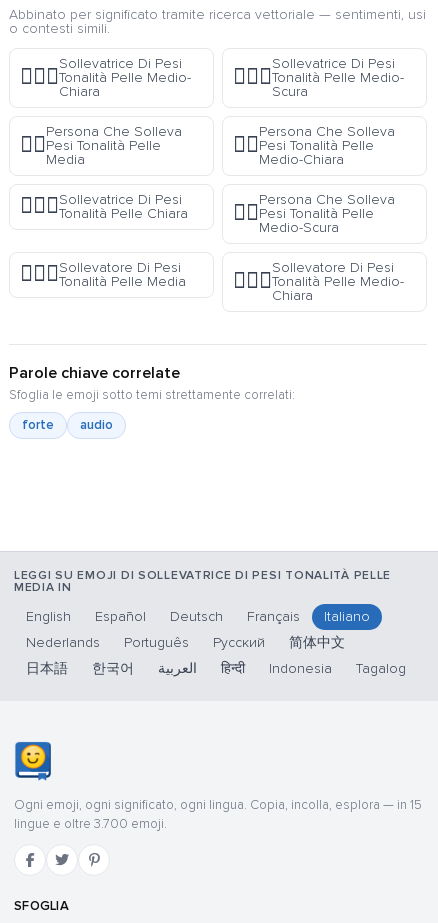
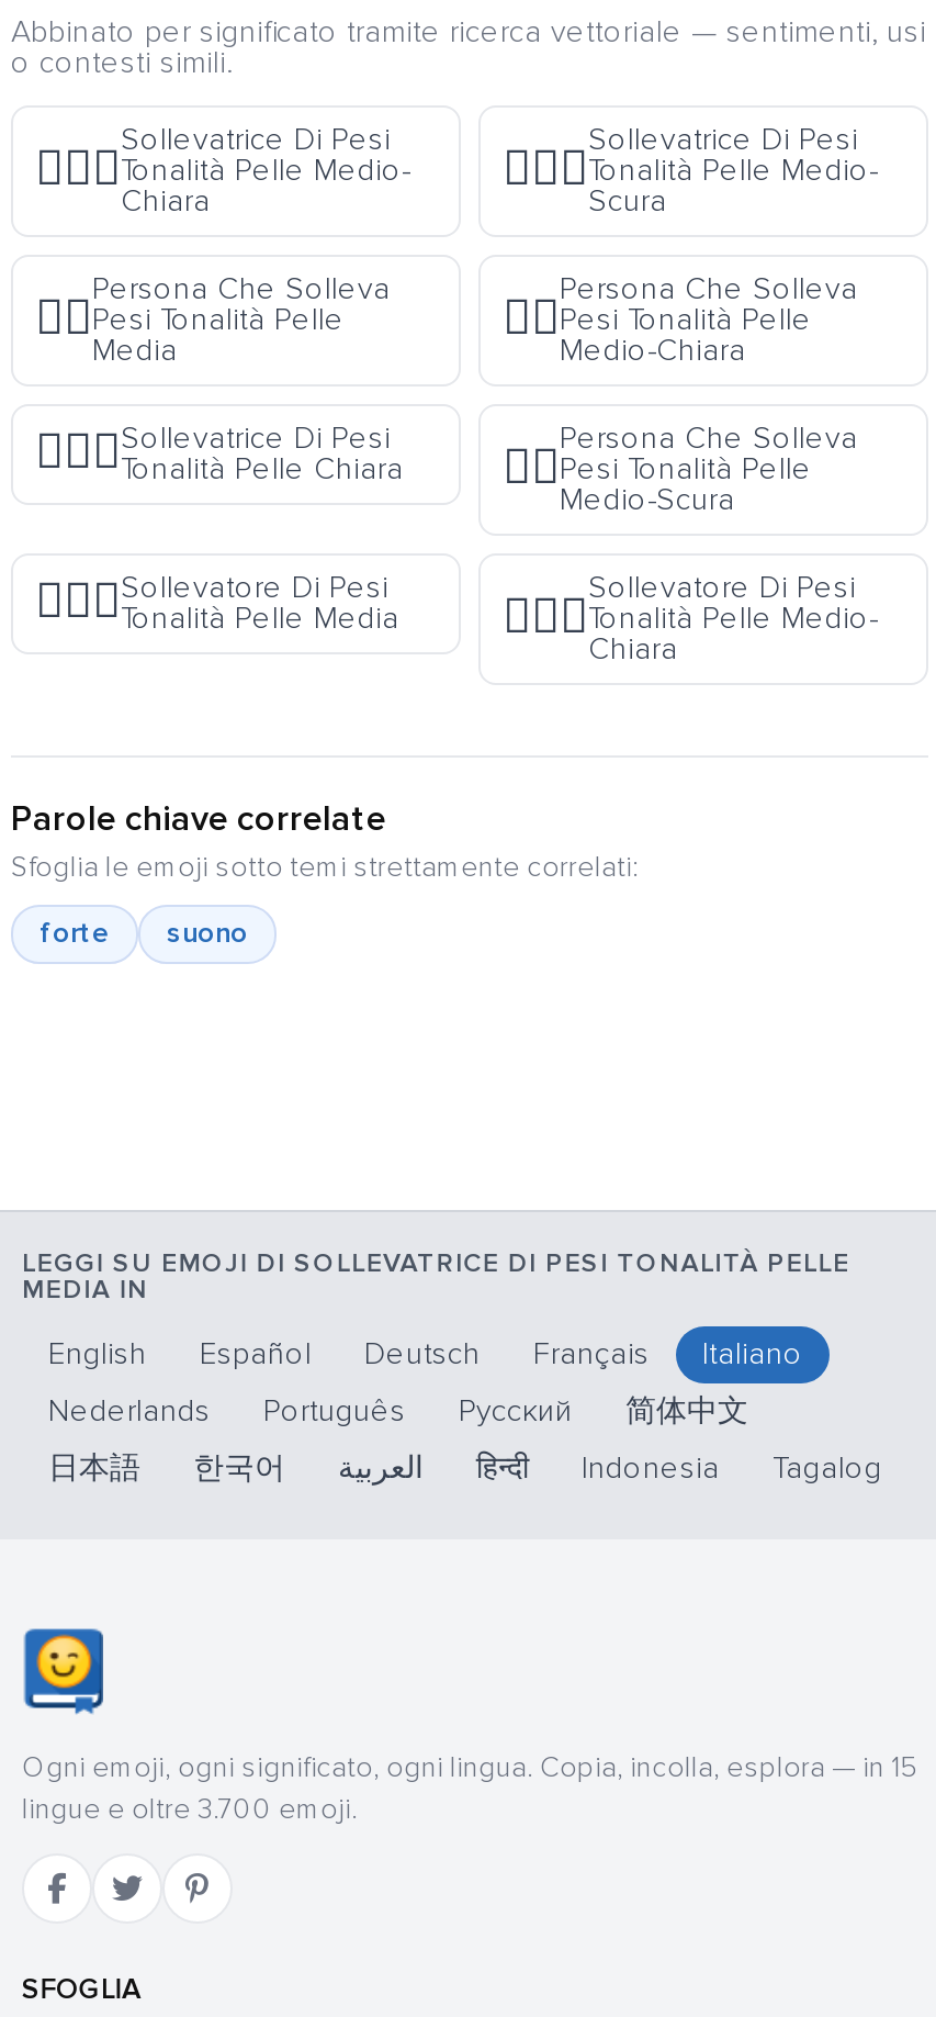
[80,417,113,433] audio -> [167,916,248,951] suono

